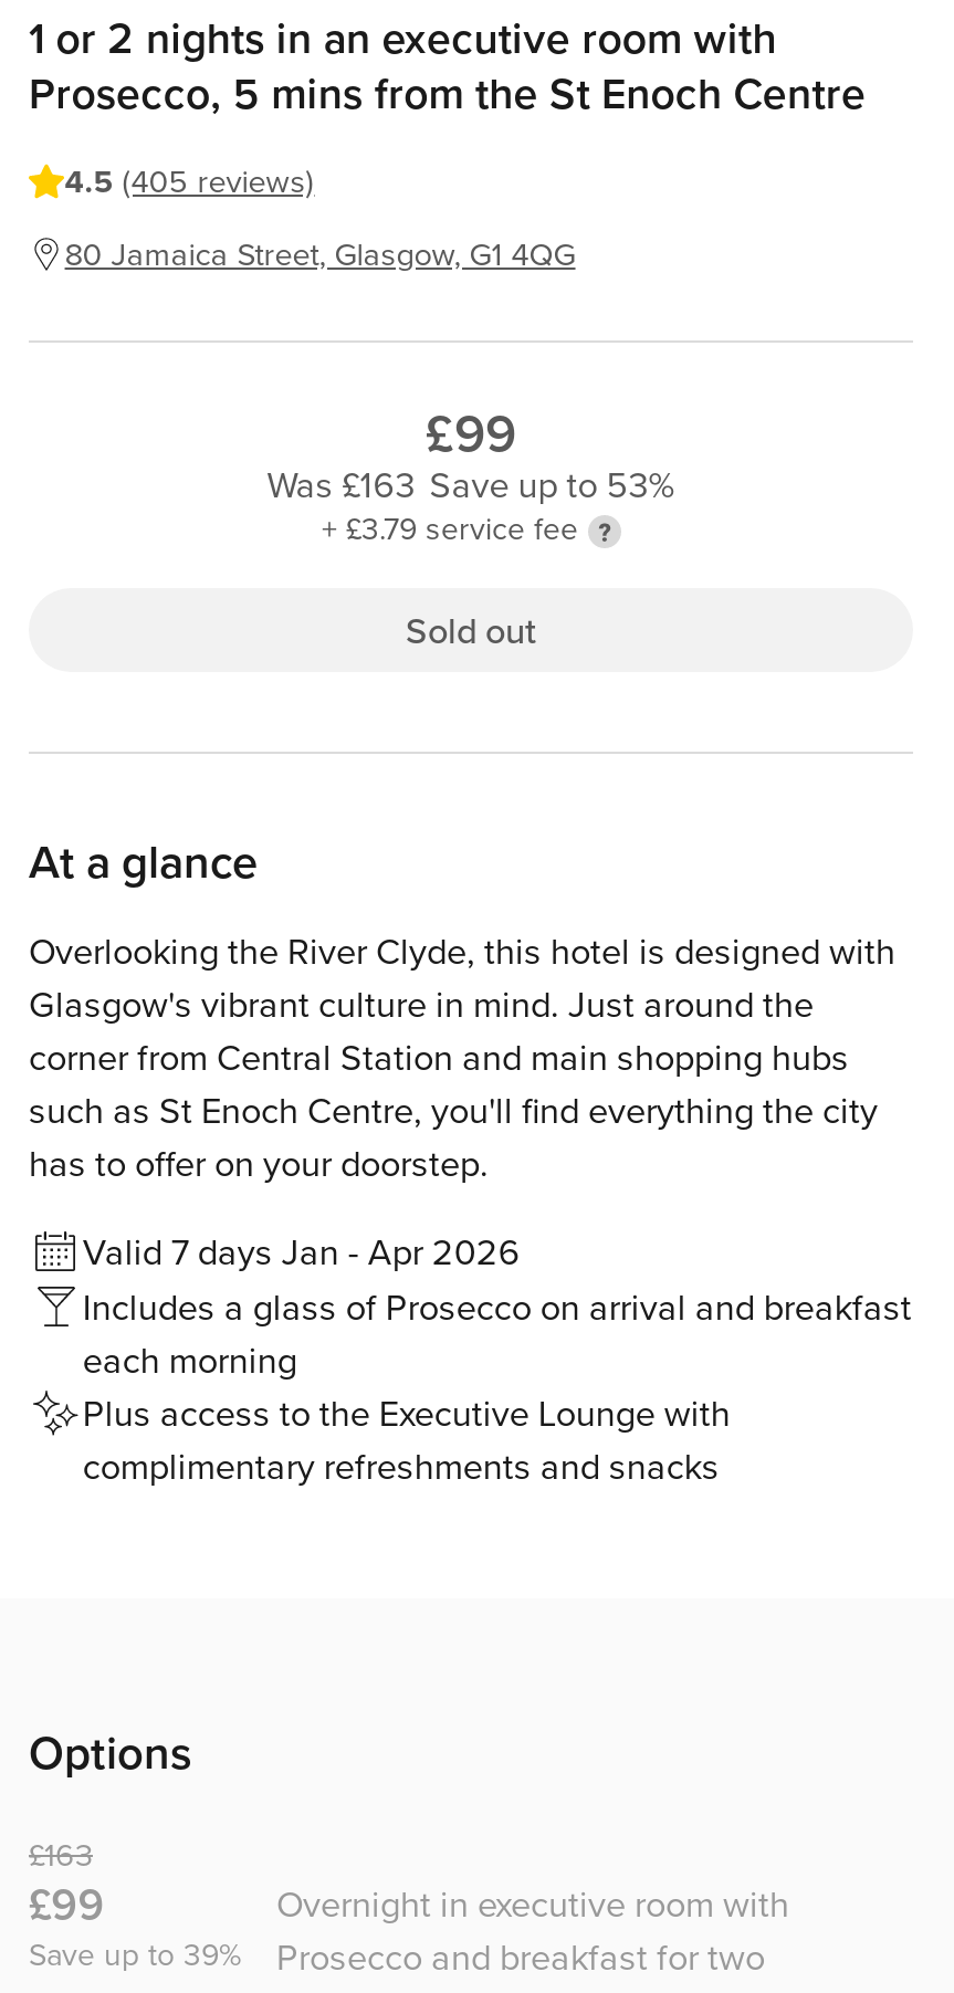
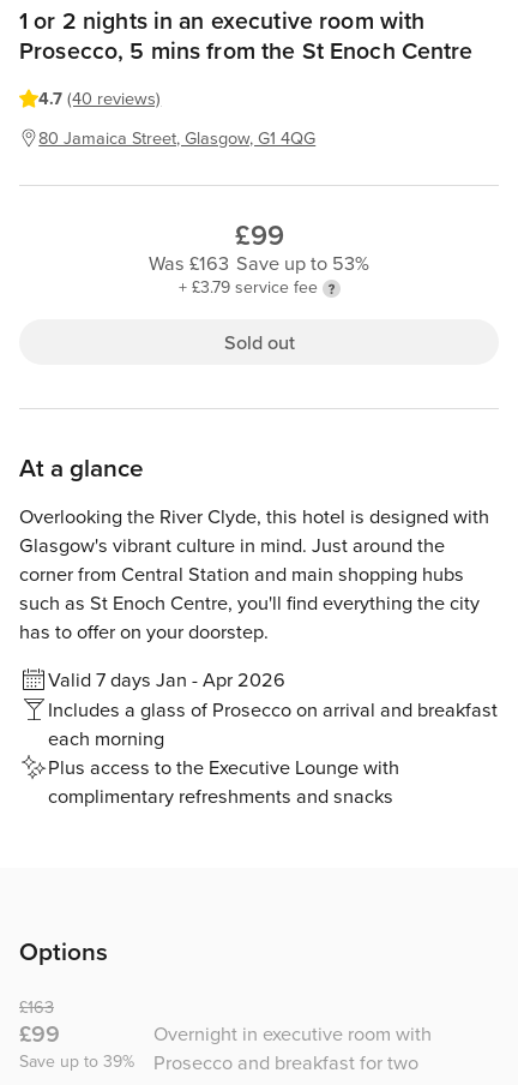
[65,158,315,204] 4.5 (405 reviews) -> [39,86,161,111] 4.7 (40 reviews)

